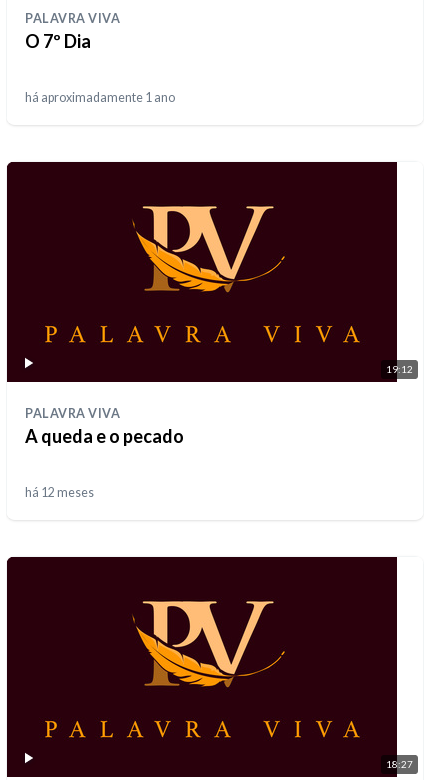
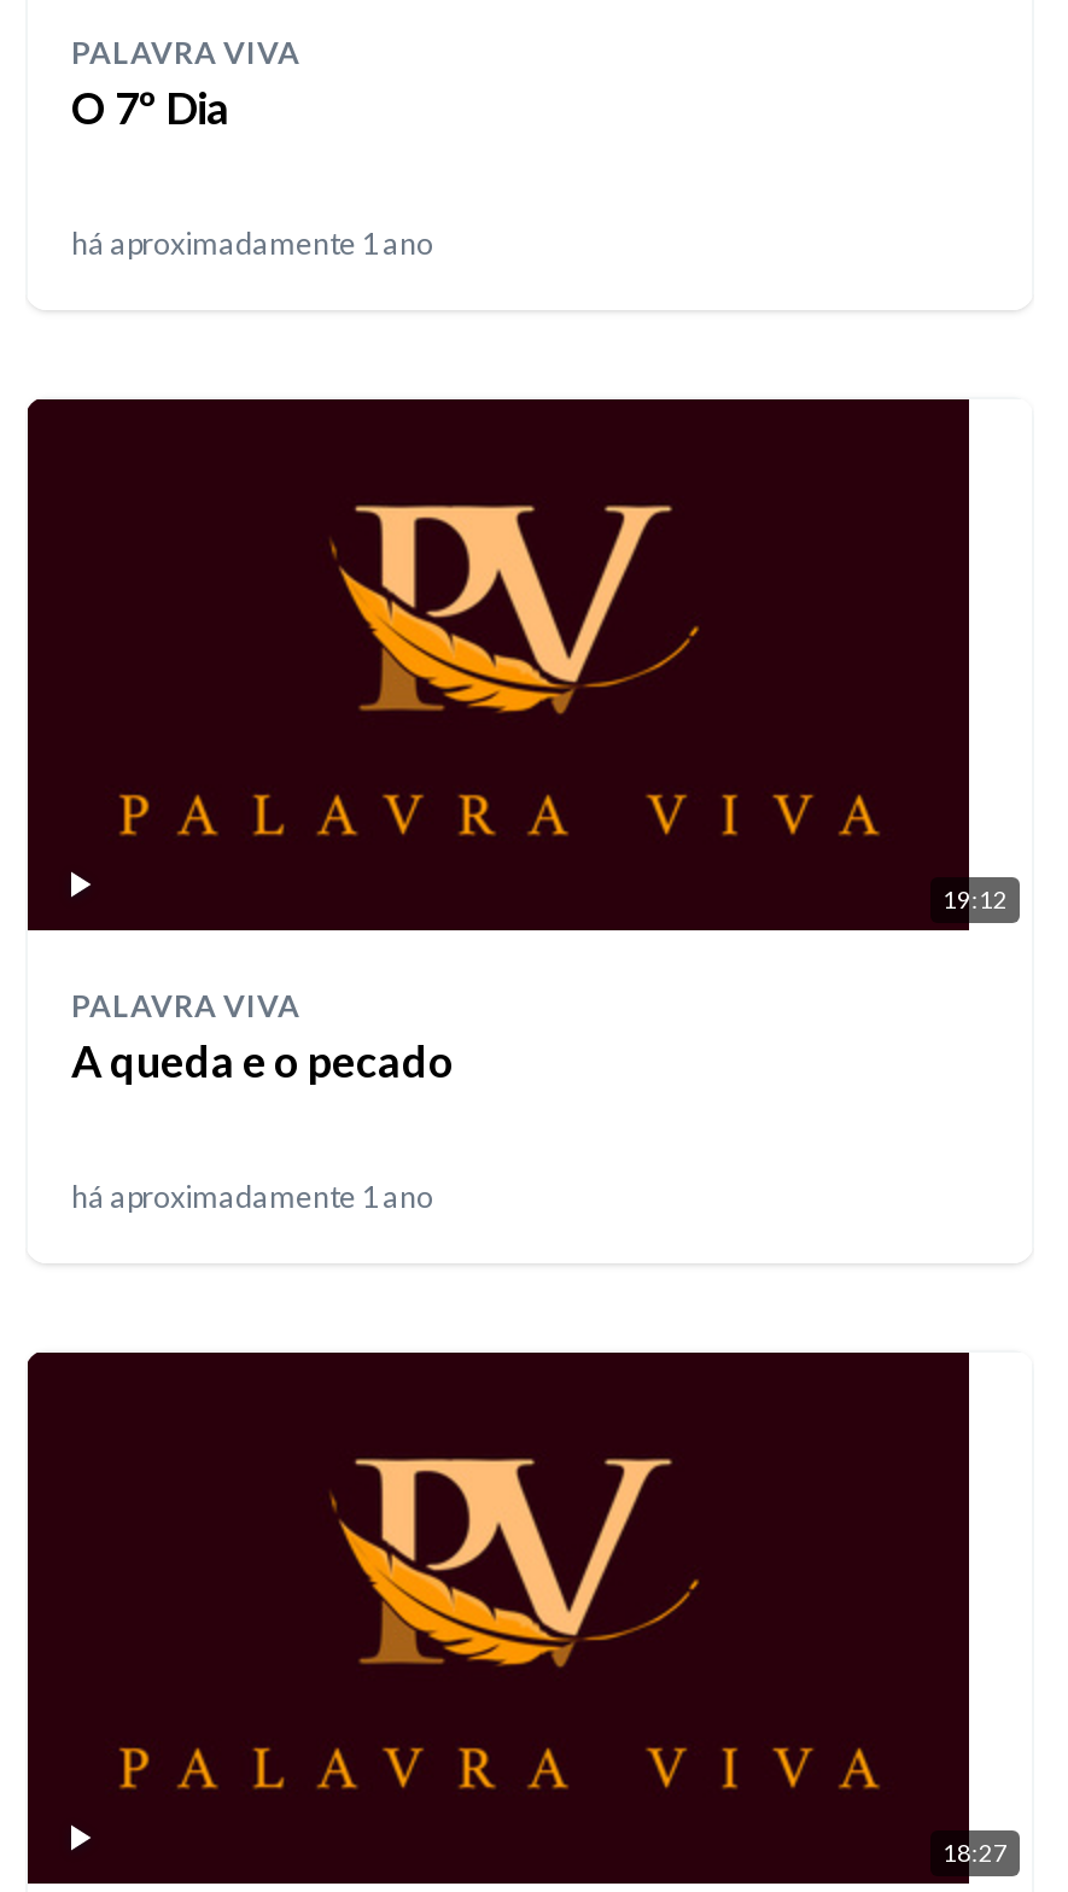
[25,485,94,500] há 12 meses -> [71,1179,433,1216] há aproximadamente 1 ano

